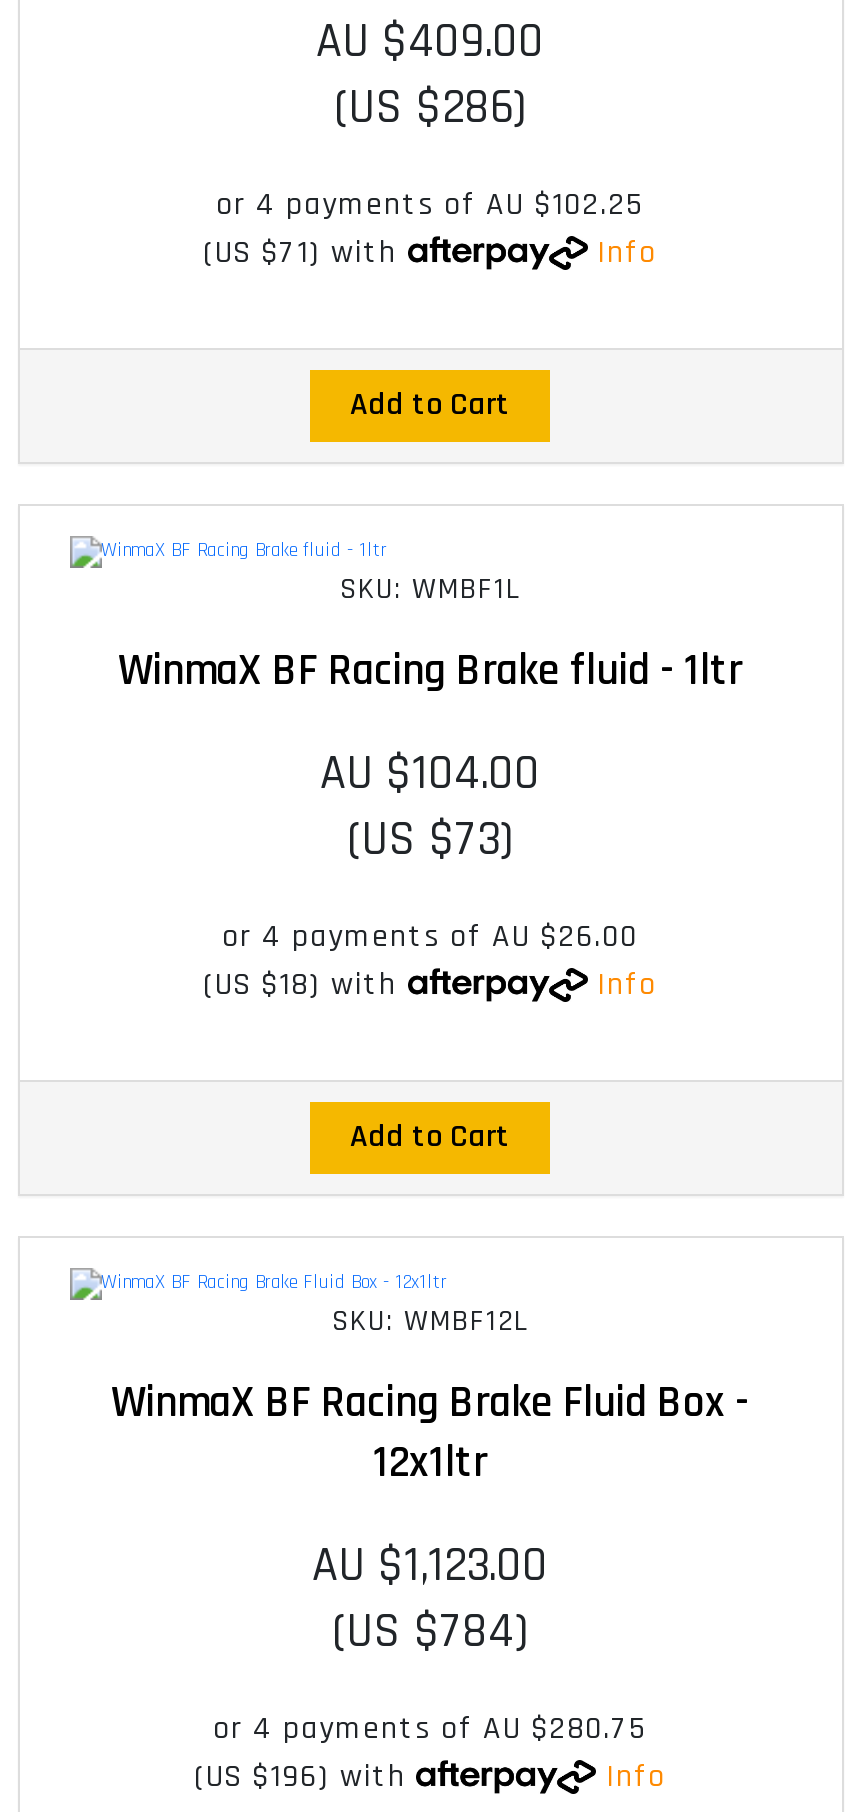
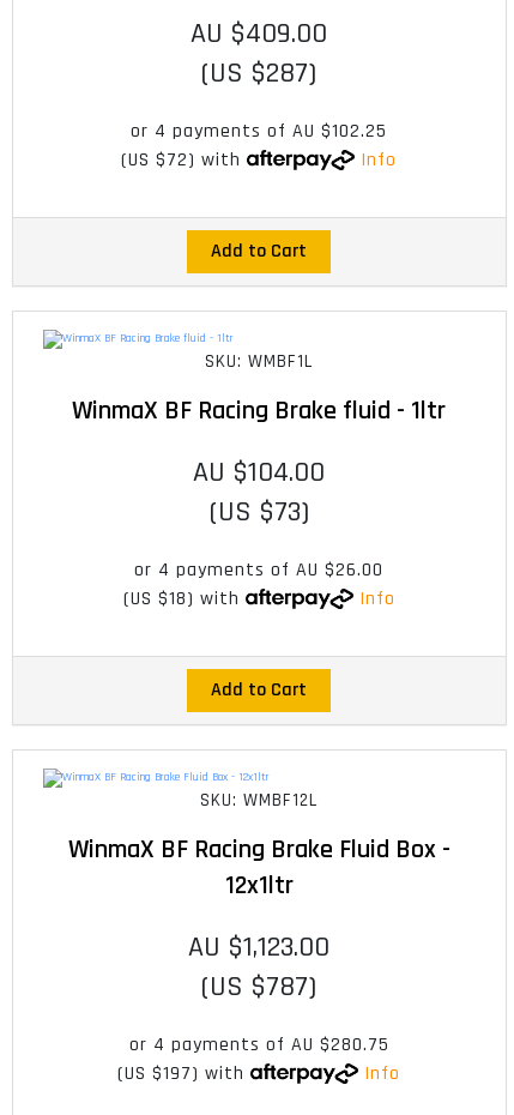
[334,77,526,137] (US $286) -> [201,55,316,91] (US $287)
[203,231,407,273] (US $71) with -> [121,147,247,172] (US $72) with
[332,1601,528,1661] (US $784) -> [201,968,316,1004] (US $787)
[194,1755,416,1797] (US $196) with -> [117,1060,250,1086] (US $197) with

